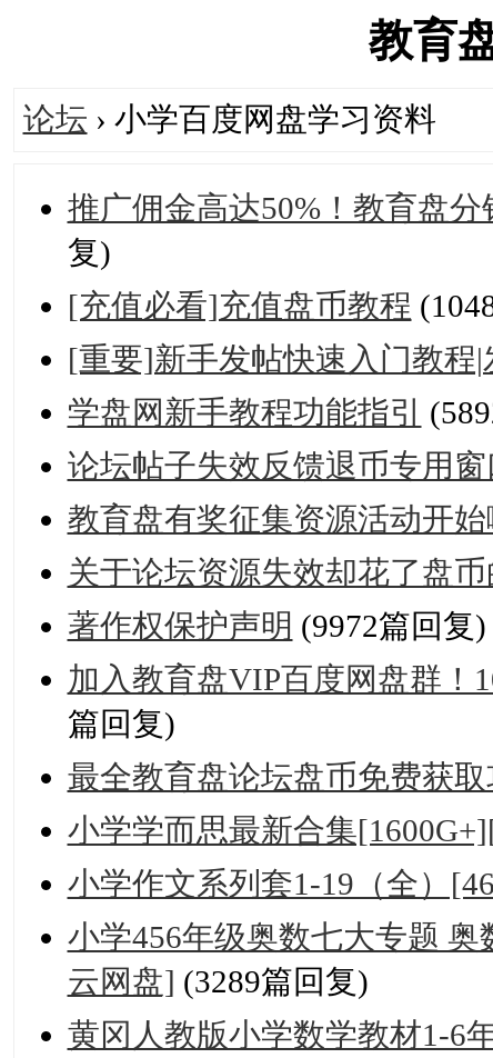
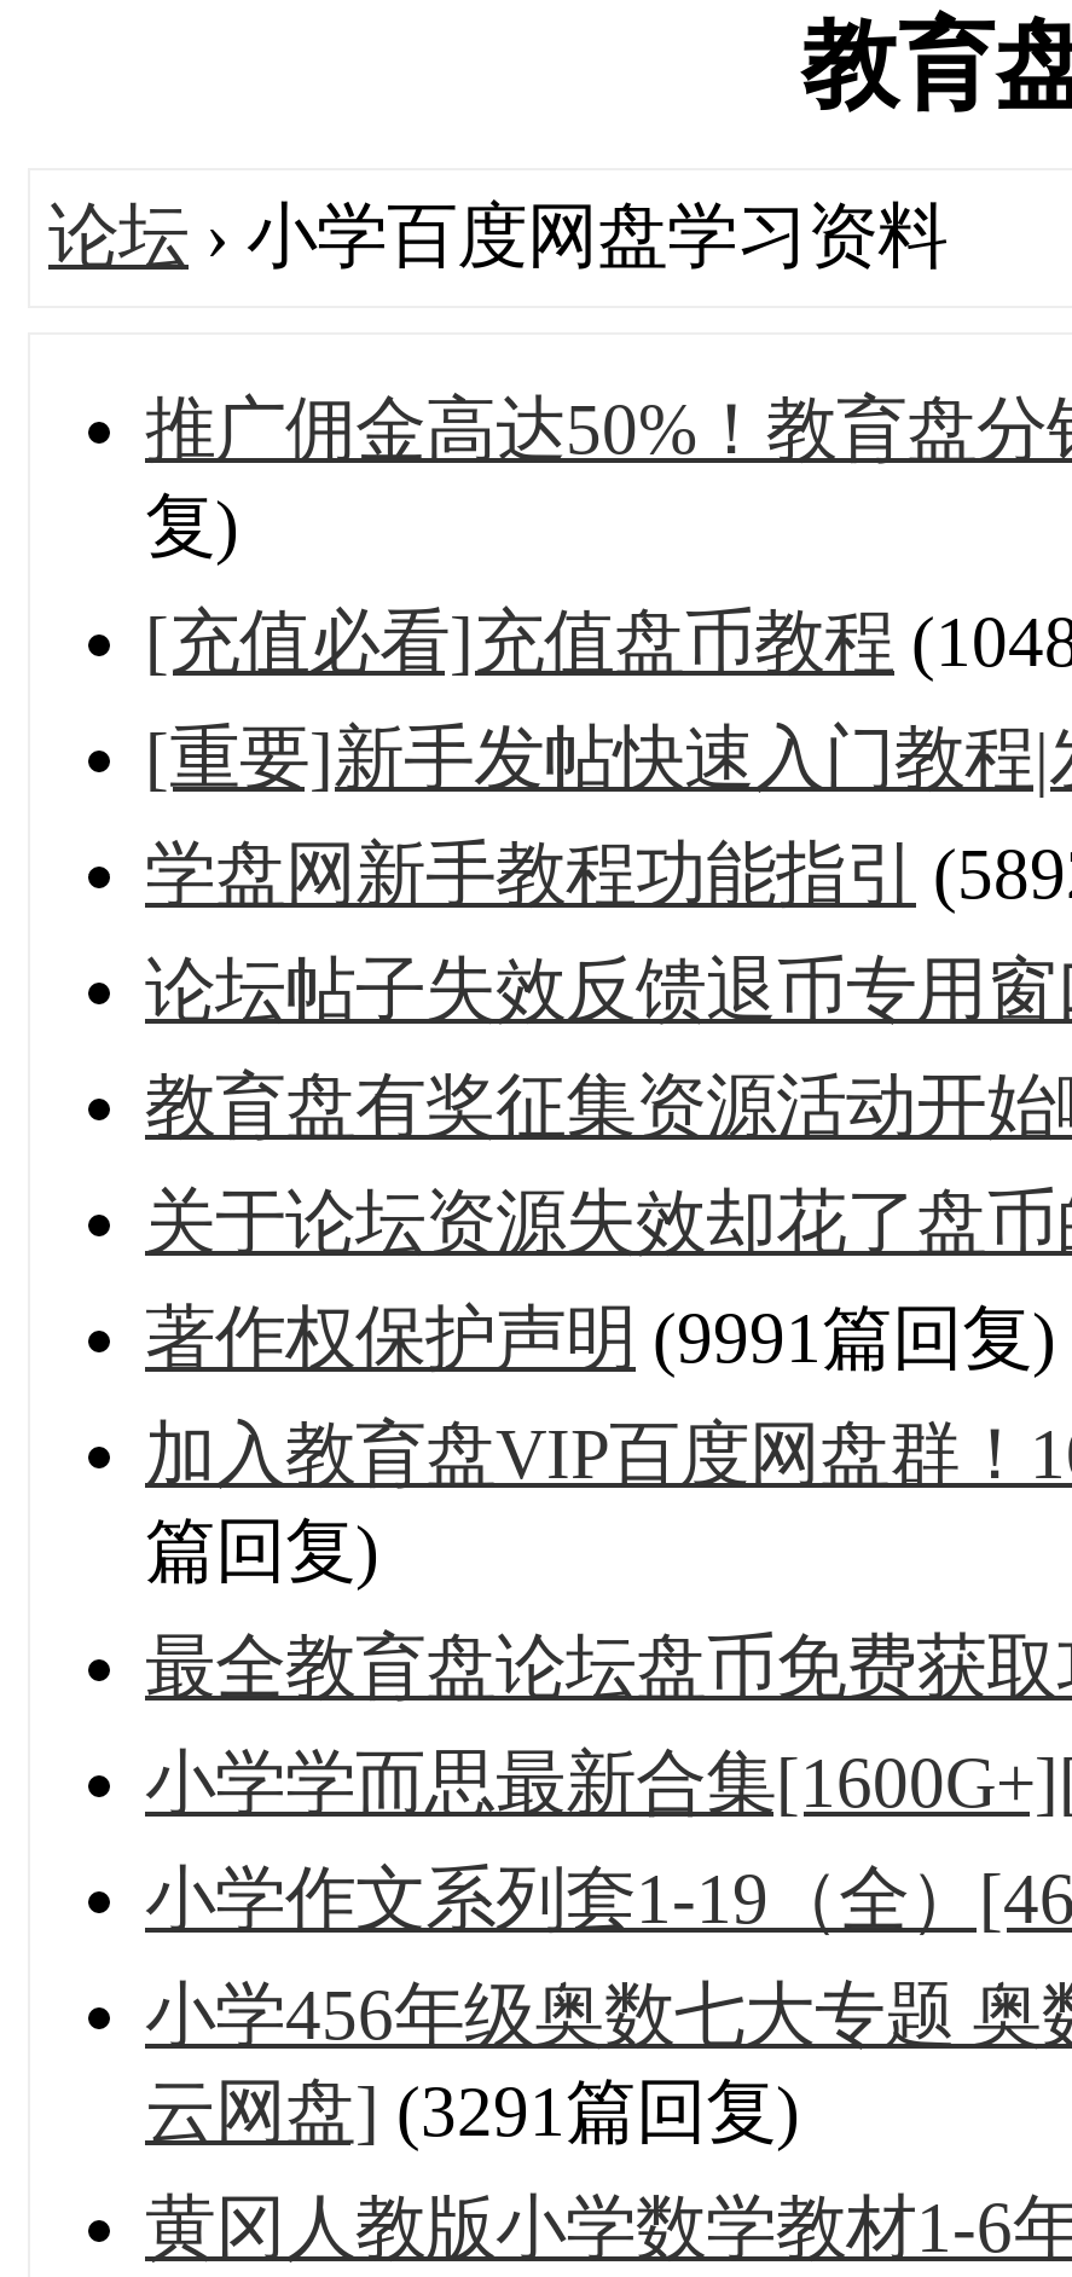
[67,608,486,643] 著作权保护声明(9972篇回复) -> [145,1299,1056,1376] 著作权保护声明(9991篇回复)
[67,963,368,999] 云网盘] (3289篇回复) -> [145,2073,800,2150] 云网盘] (3291篇回复)

